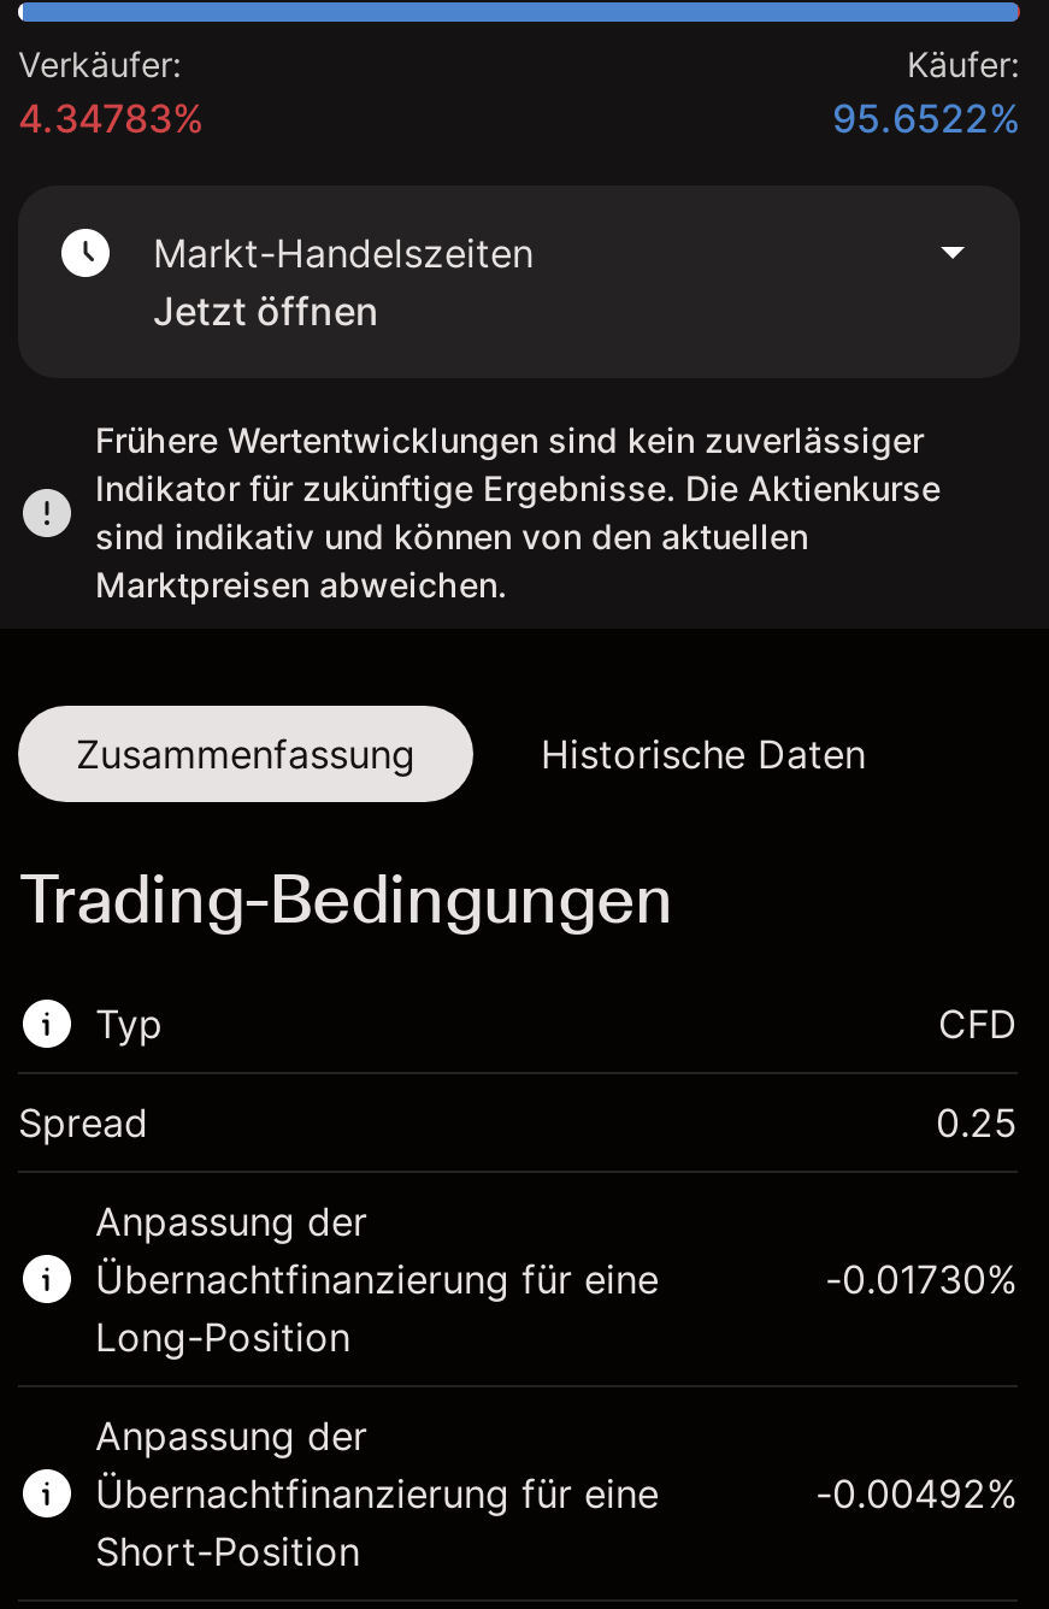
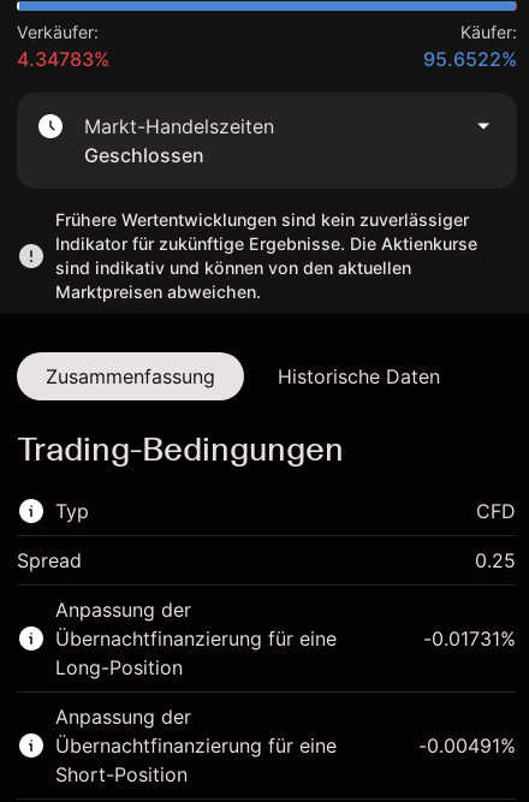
[153,287,379,335] Jetzt öffnen -> [84,143,204,167] Geschlossen
[825,1255,1018,1303] -0.01730% -> [423,626,516,650] -0.01731%
[815,1469,1018,1517] -0.00492% -> [418,733,516,758] -0.00491%

